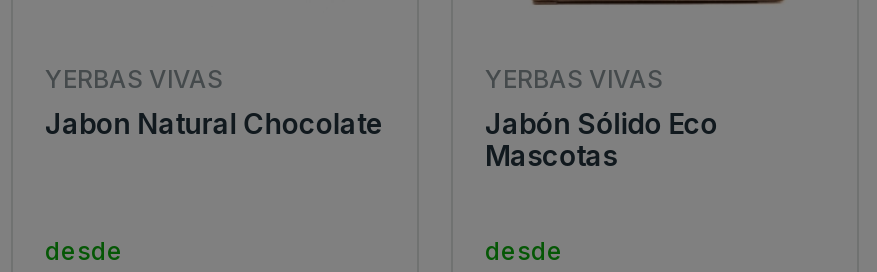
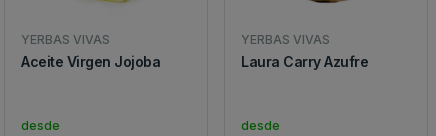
[45,106,383,140] Jabon Natural Chocolate -> [21,53,160,70] Aceite Virgen Jojoba
[485,106,718,172] Jabón Sólido Eco | Mascotas -> [241,53,368,70] Laura Carry Azufre

